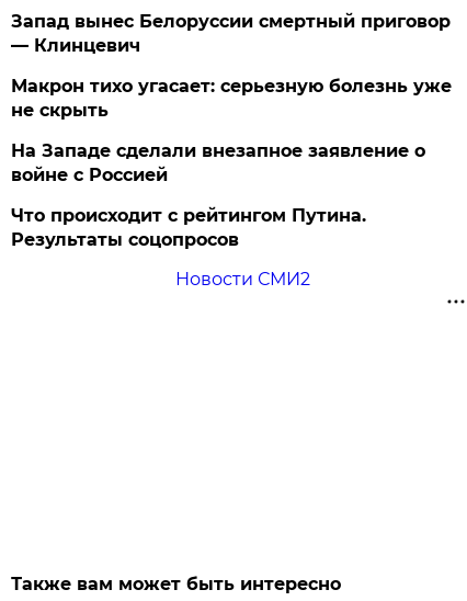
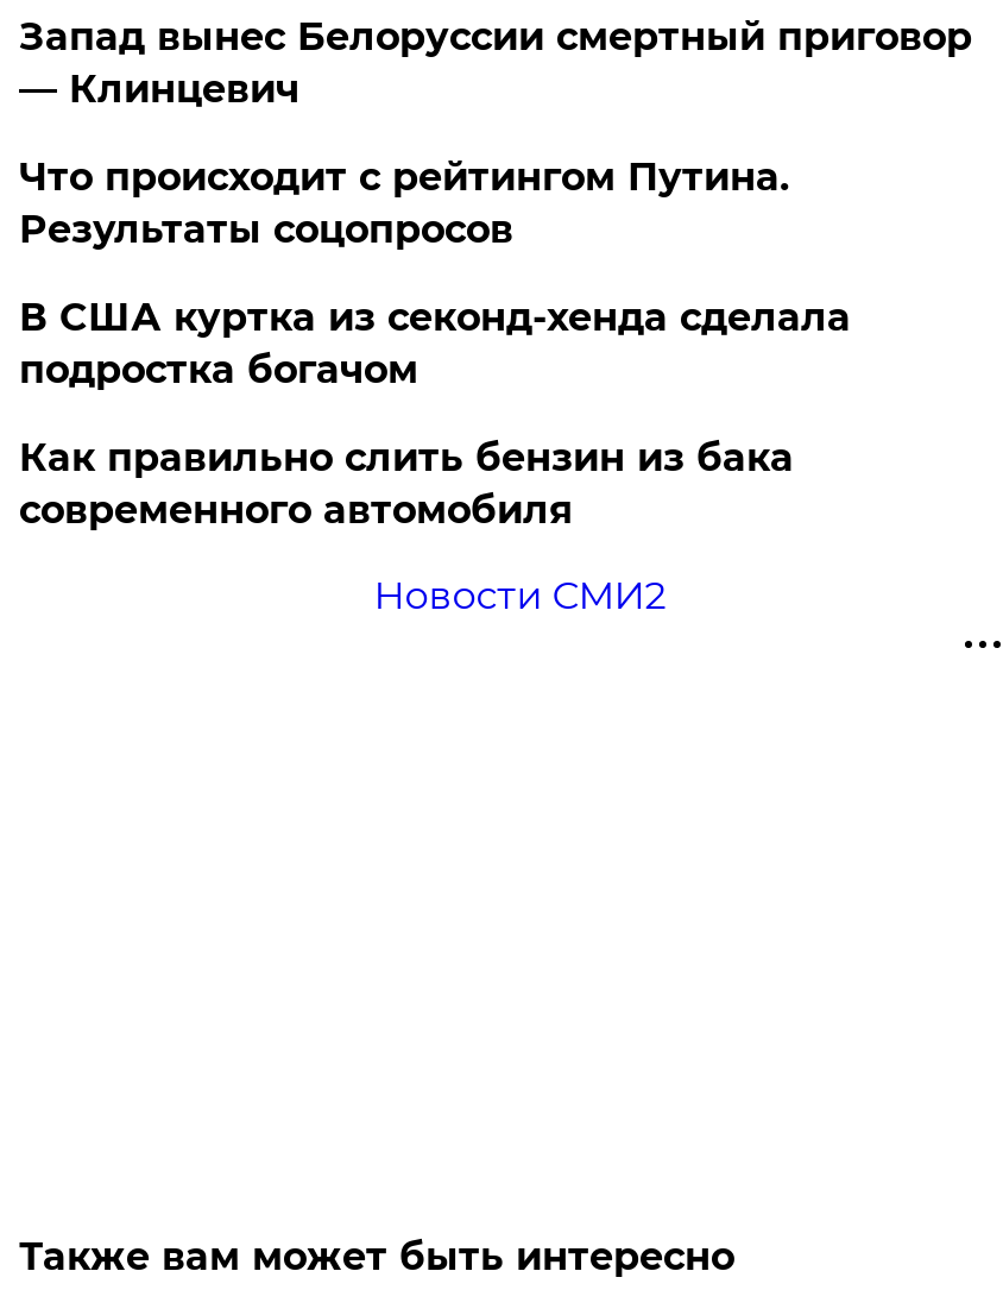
[11,76,452,185] Макрон тихо угасает: серьезную болезнь уже | не скрыть | На Западе сделали внезапное заявление о | войне с Россией -> none
moved [11,205,367,250] -> [19,155,789,252]: Что происходит с рейтингом Путина. | Результаты соцопросов
none -> [19,295,851,533] В США куртка из секонд-хенда сделала | подростка богачом | Как правильно слить бензин из бака | современного автомобиля

